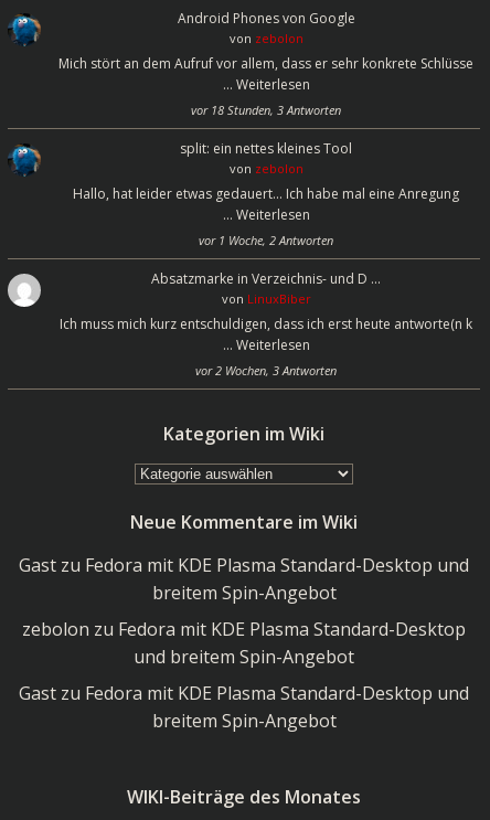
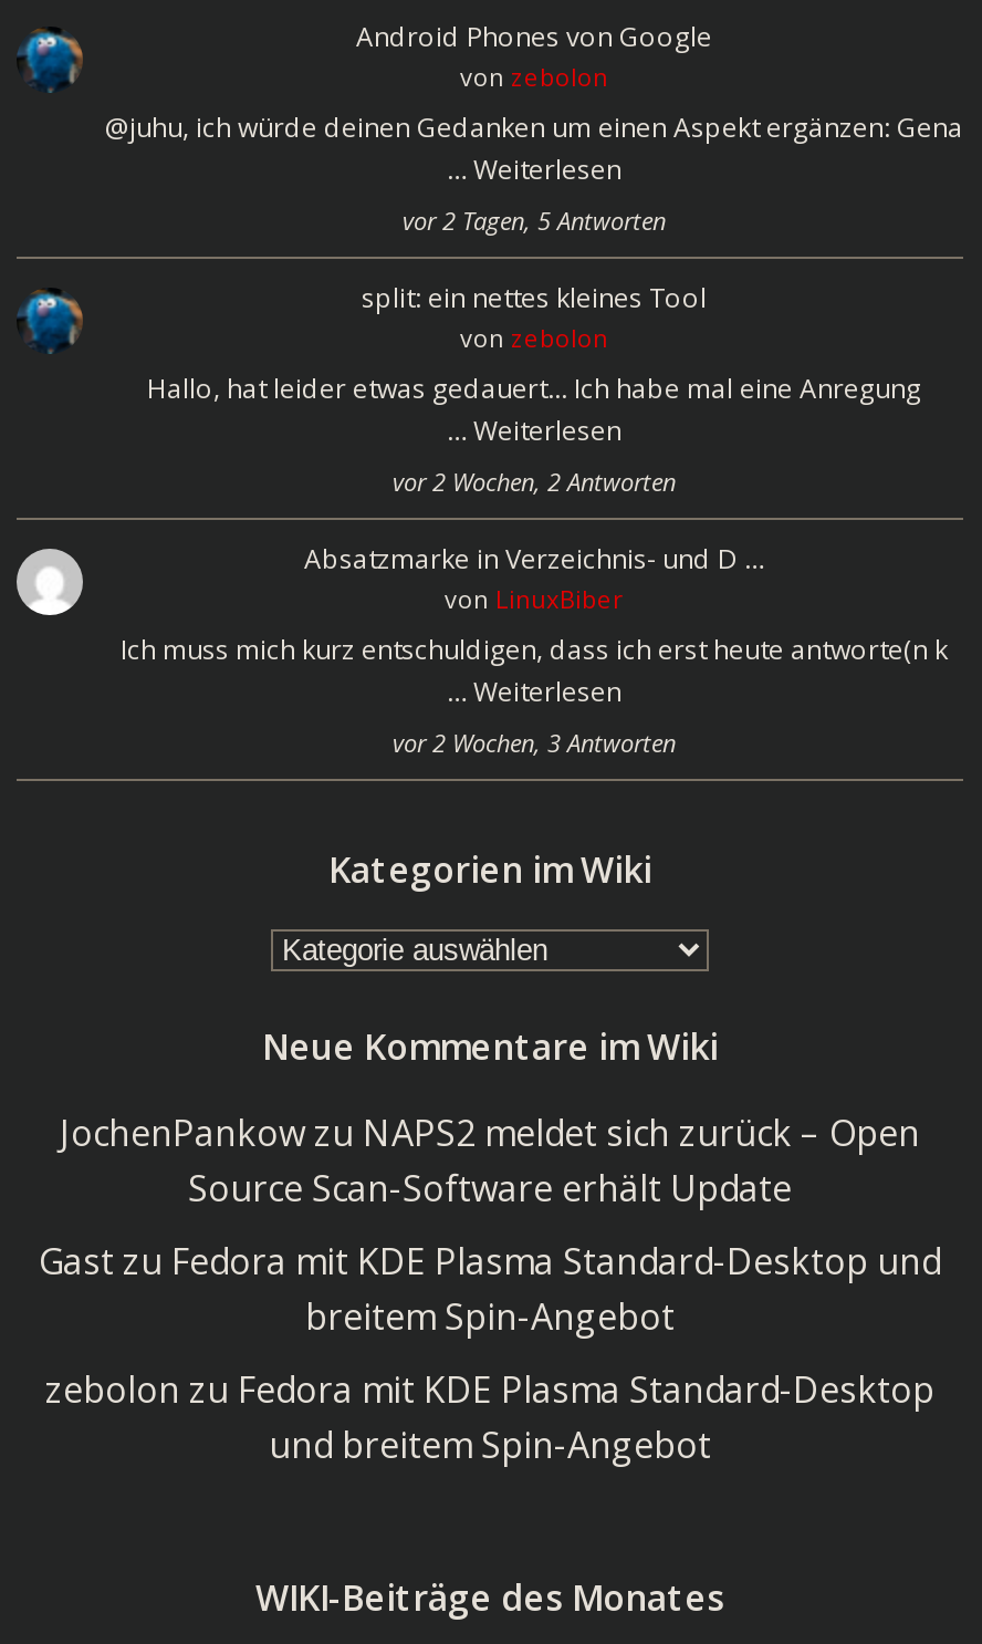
[58,54,473,73] Mich stört an dem Aufruf vor allem, dass er sehr konkrete Schlüsse -> [105,109,963,146] @juhu, ich würde deinen Gedanken um einen Aspekt ergänzen: Gena
[191,102,341,118] vor 18 Stunden, 3 Antworten -> [403,204,666,237] vor 2 Tagen, 5 Antworten
[199,232,333,248] vor 1 Woche, 2 Antworten -> [393,465,676,498] vor 2 Wochen, 2 Antworten
none -> [60,1109,920,1213] JochenPankow zu NAPS2 meldet sich zurück – Open | Source Scan-Software erhält Update
moved [19,553,469,669] -> [39,1237,941,1469]: Gast zu Fedora mit KDE Plasma Standard-Desktop und | breitem Spin-Angebot | zebolon zu Fedora mit KDE Plasma Standard-Desktop | und breitem Spin-Angebot
[19,681,469,733] Gast zu Fedora mit KDE Plasma Standard-Desktop und | breitem Spin-Angebot -> none

